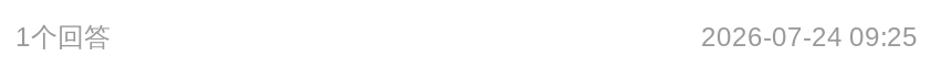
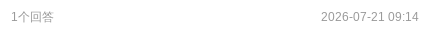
[701,22,918,53] 2026-07-24 09:25 -> [321,10,419,24] 2026-07-21 09:14

